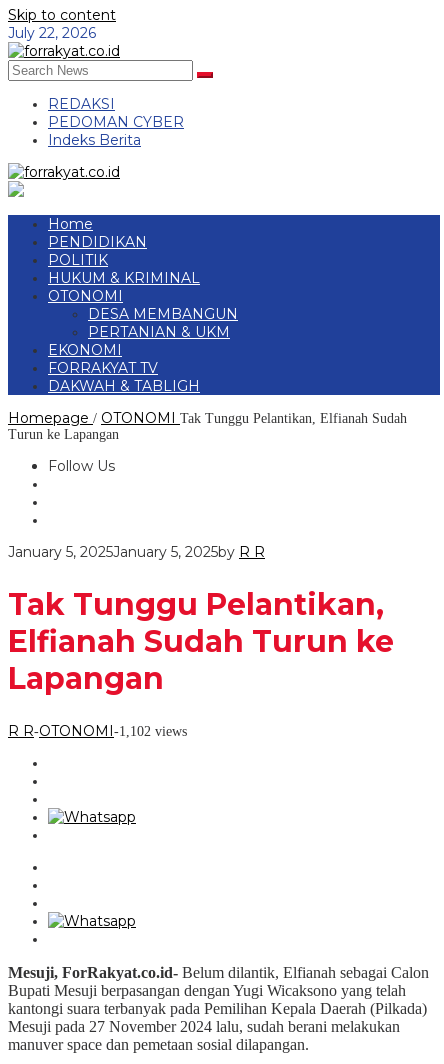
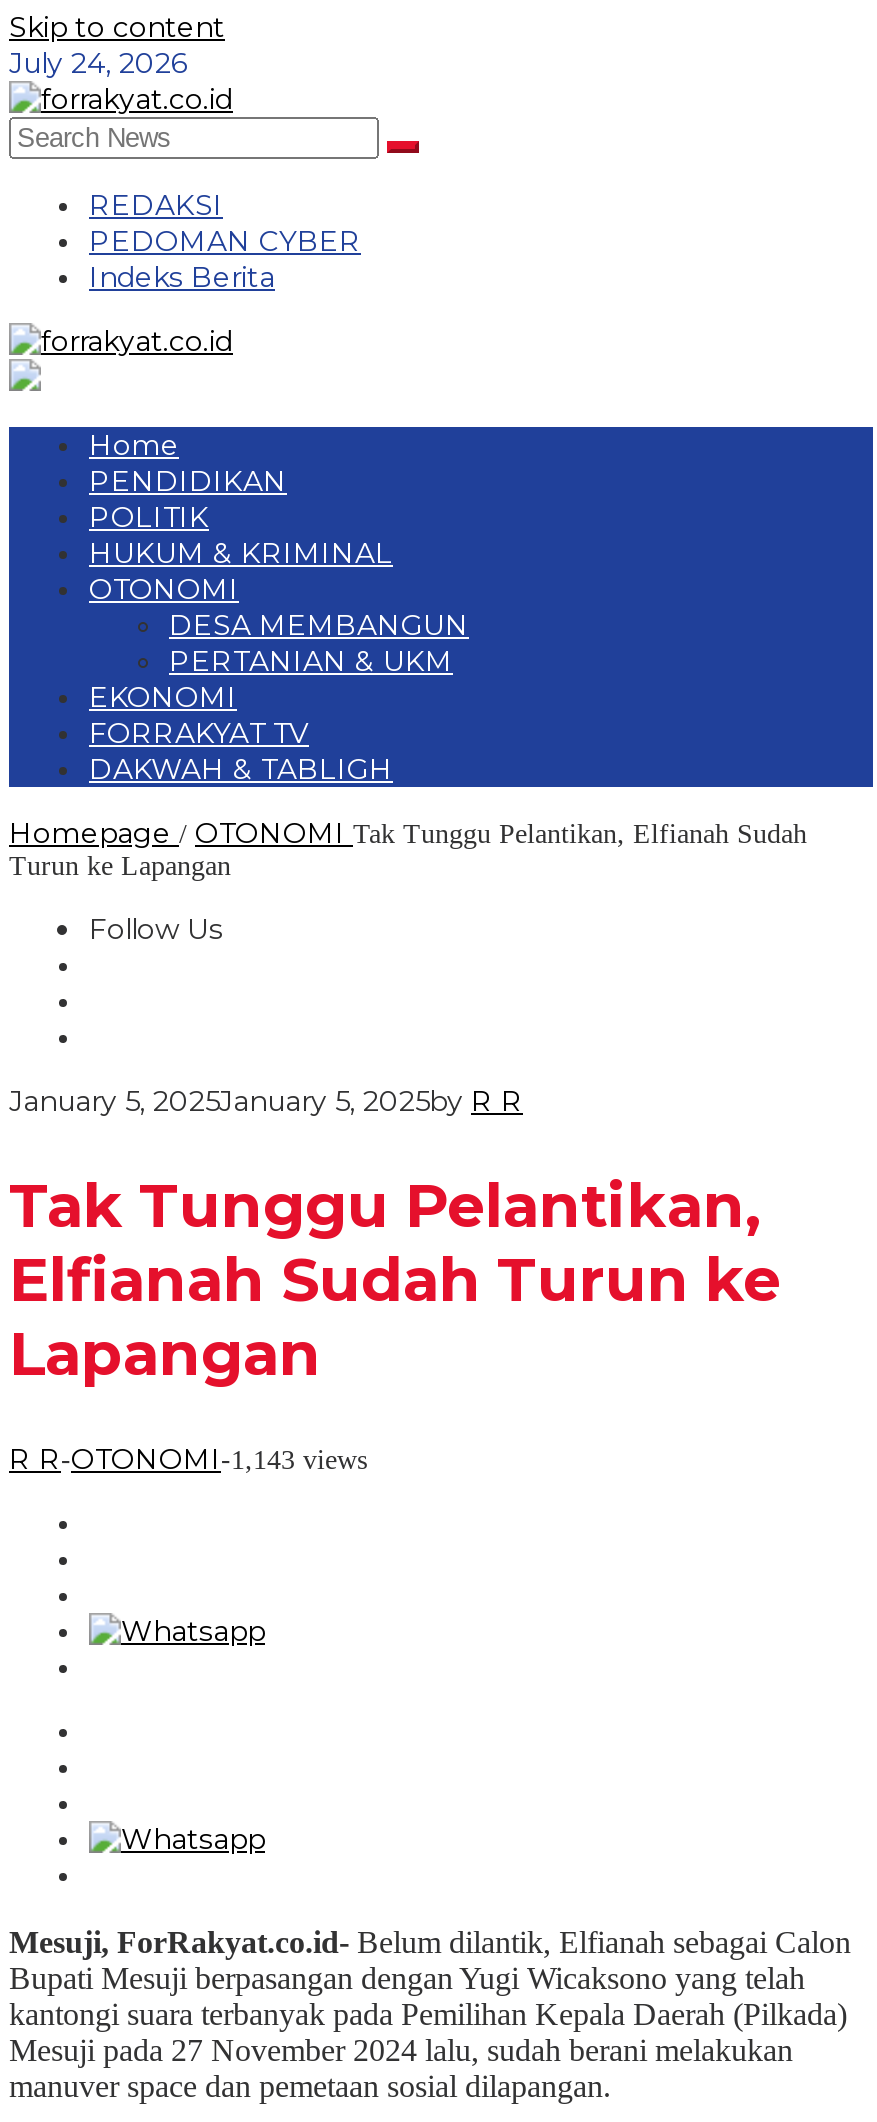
[8,24,96,42] July 22, 2026 -> [9,45,187,81] July 24, 2026
[8,722,187,740] R R-OTONOMI -1,102 views -> [9,1441,367,1477] R R-OTONOMI -1,143 views

